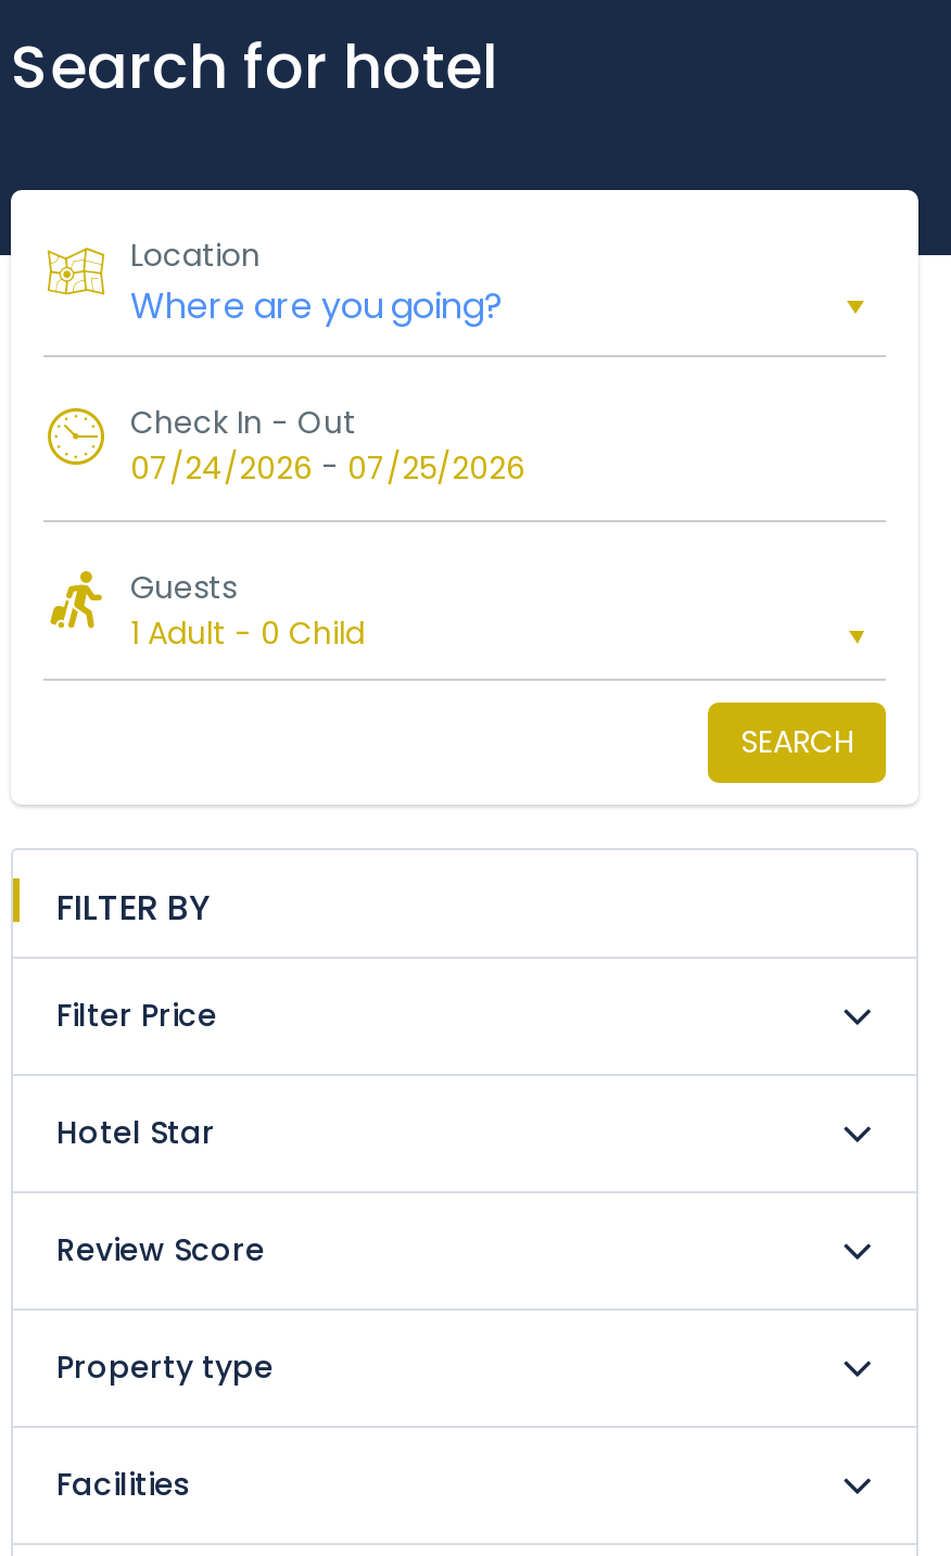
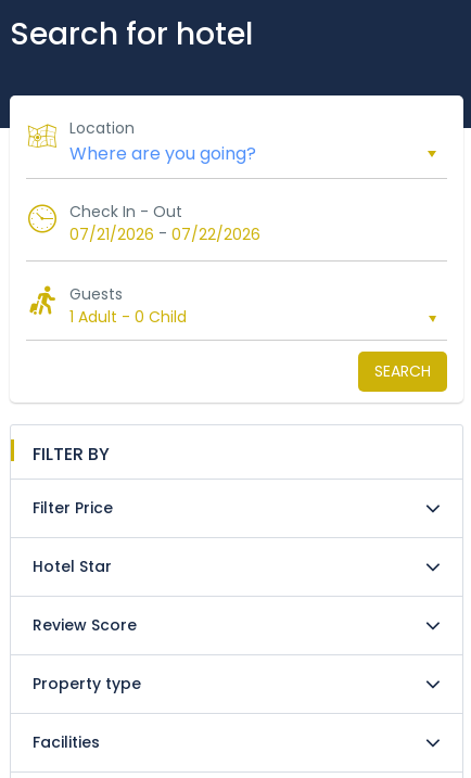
[130,444,525,490] 07/24/2026 - 07/25/2026 -> [69,222,260,245] 07/21/2026 - 07/22/2026

